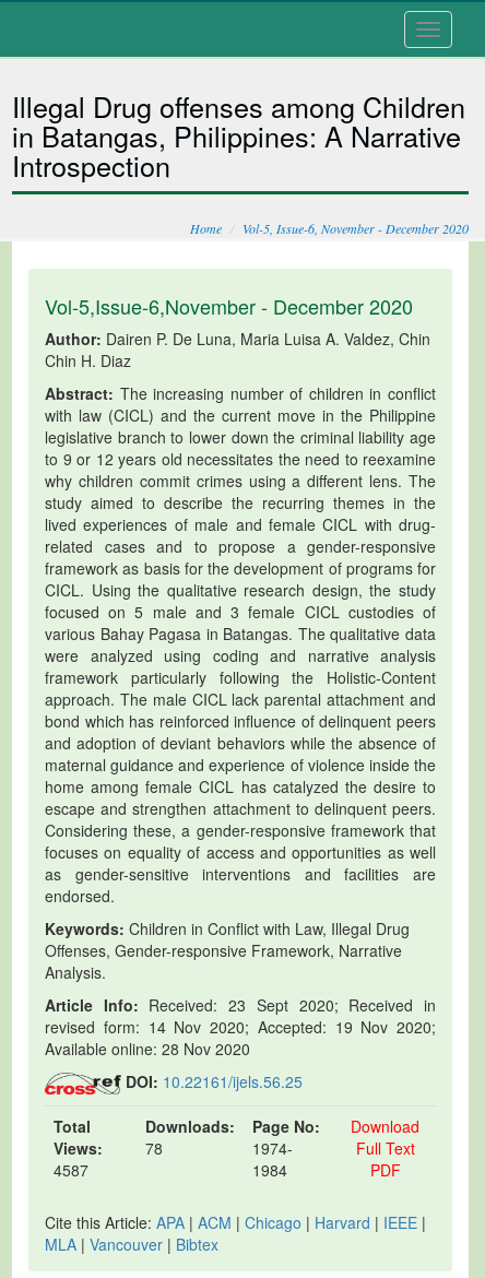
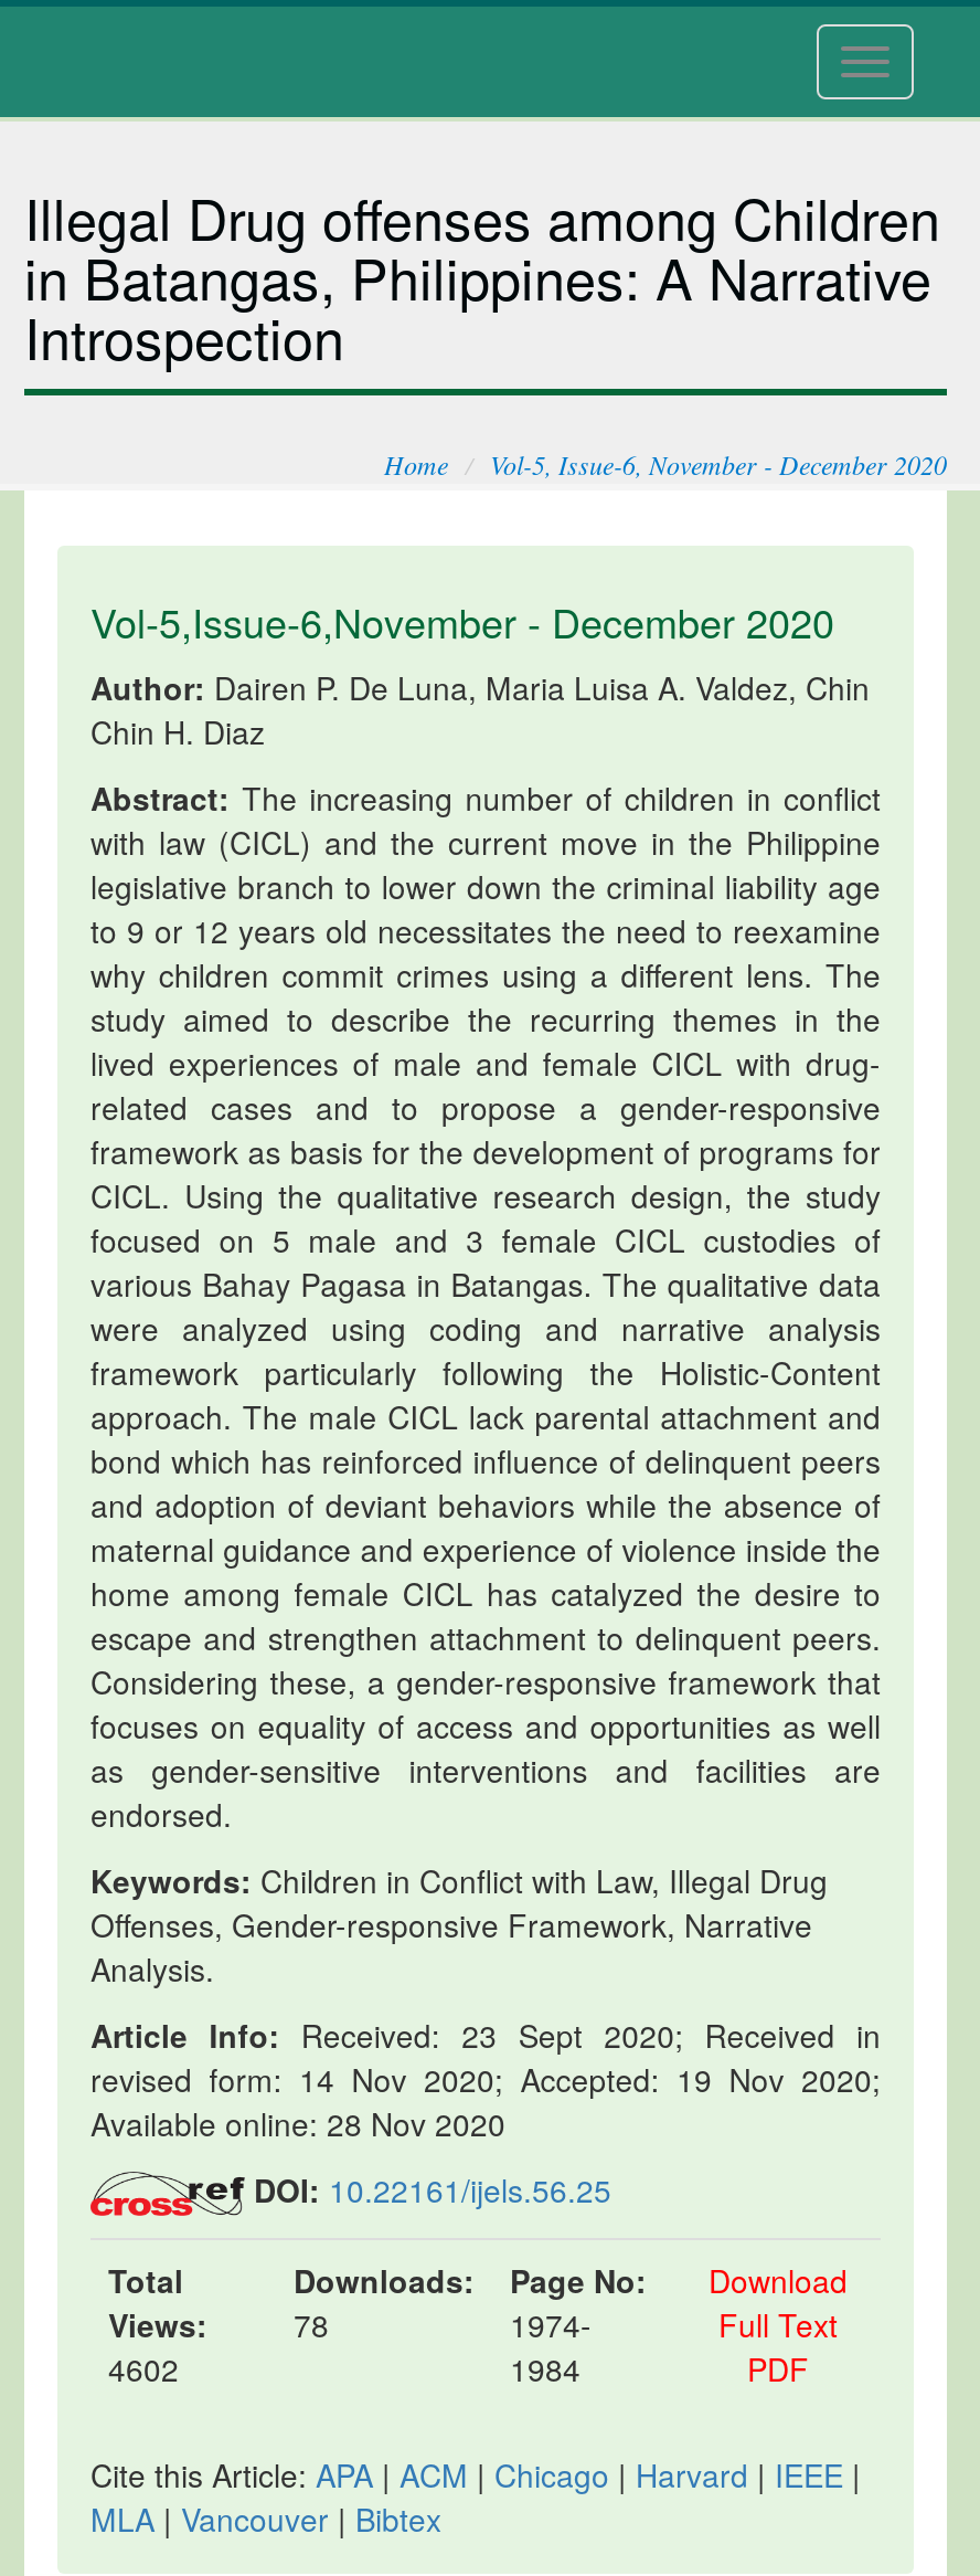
[54,1159,88,1180] 4587 -> [108,2346,179,2390] 4602

